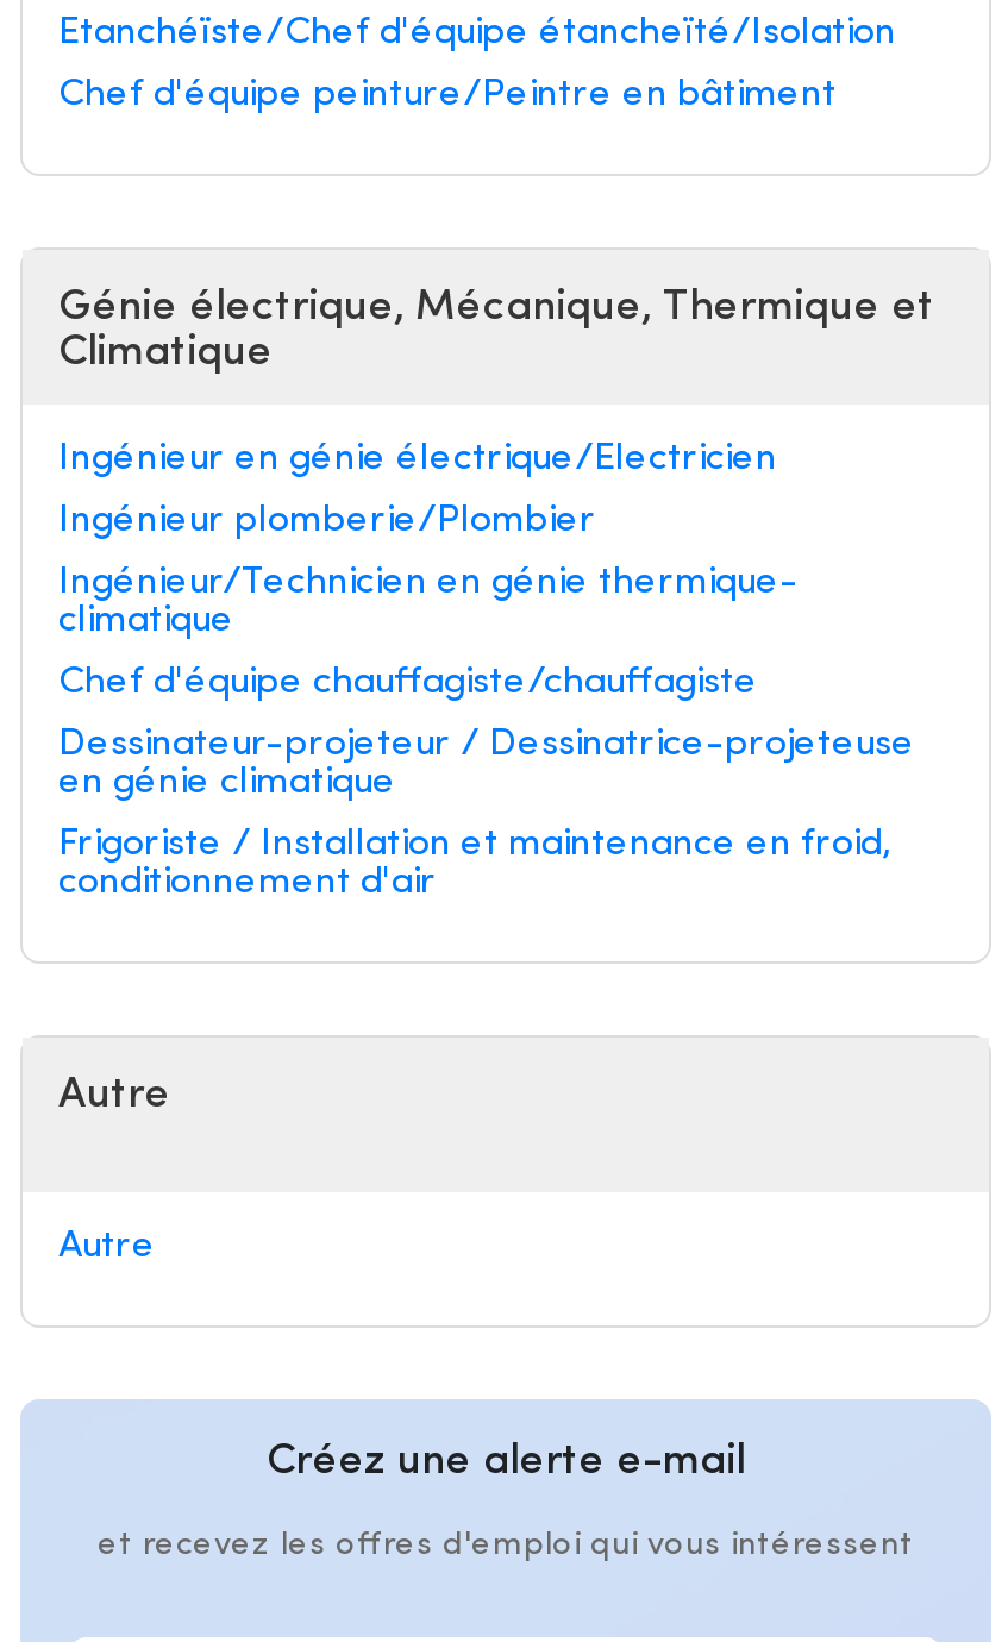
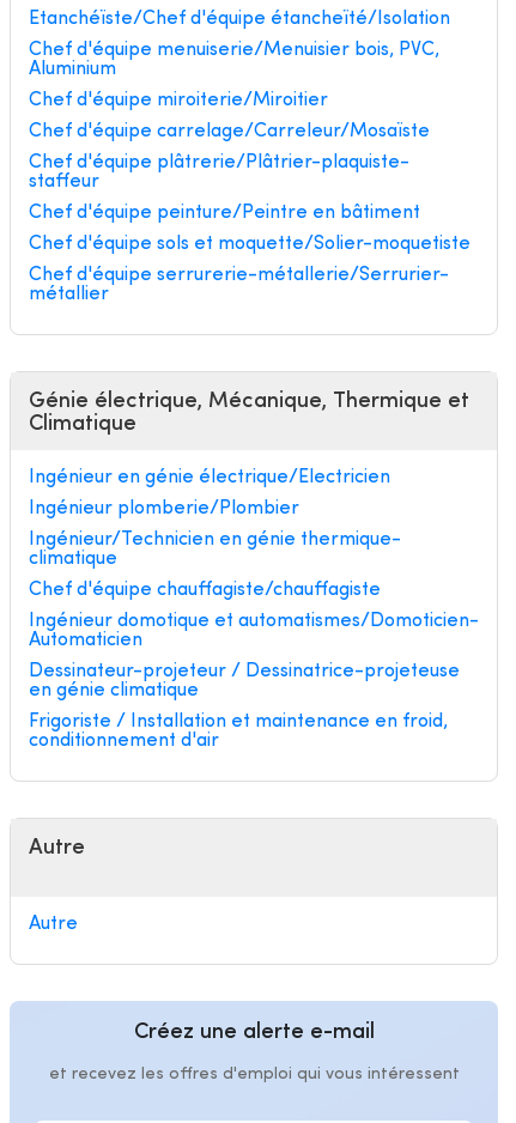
none -> [29,41,439,192] Chef d'équipe menuiserie/Menuisier bois, PVC, | Aluminium | Chef d'équipe miroiterie/Miroitier | Chef d'équipe carrelage/Carreleur/Mosaïste | Chef d'équipe plâtrerie/Plâtrier-plaquiste- | staffeur
none -> [29,235,471,304] Chef d'équipe sols et moquette/Solier-moquetiste | Chef d'équipe serrurerie-métallerie/Serrurier- | métallier
none -> [29,612,479,650] Ingénieur domotique et automatismes/Domoticien- | Automaticien

